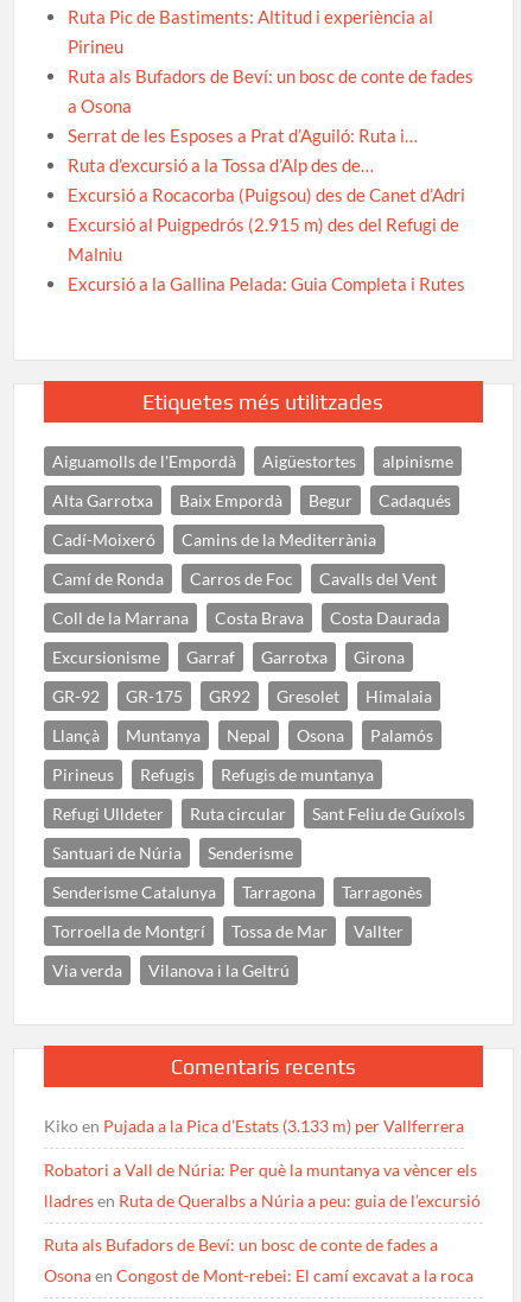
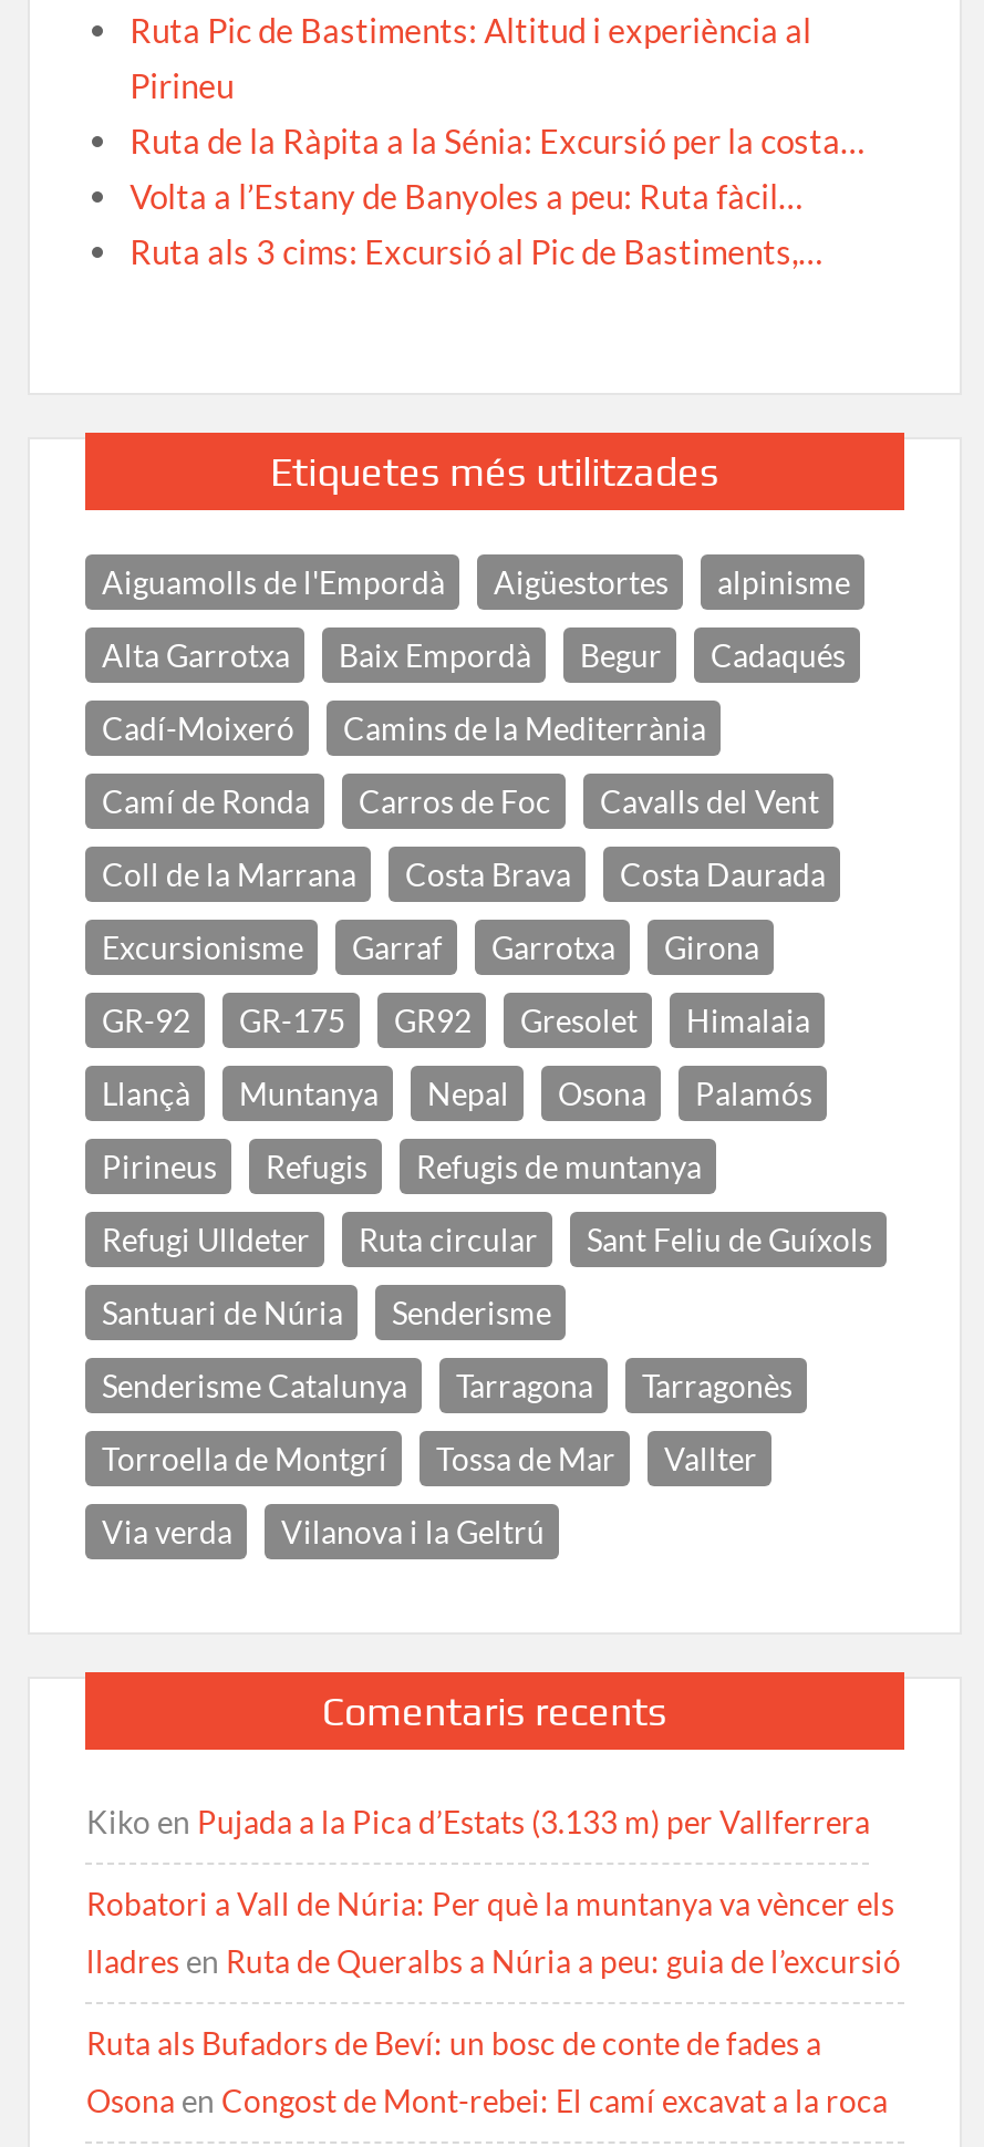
[68,65,474,294] Ruta als Bufadors de Beví: un bosc de conte de fades | a Osona | Serrat de les Esposes a Prat d’Aguiló: Ruta i… | Ruta d’excursió a la Tossa d’Alp des de… | Excursió a Rocacorba (Puigsou) des de Canet d’Adri | Excursió al Puigpedrós (2.915 m) des del Refugi de | Malniu | Excursió a la Gallina Pelada: Guia Completa i Rutes -> [130,120,865,271] Ruta de la Ràpita a la Sénia: Excursió per la costa… | Volta a l’Estany de Banyoles a peu: Ruta fàcil… | Ruta als 3 cims: Excursió al Pic de Bastiments,…

